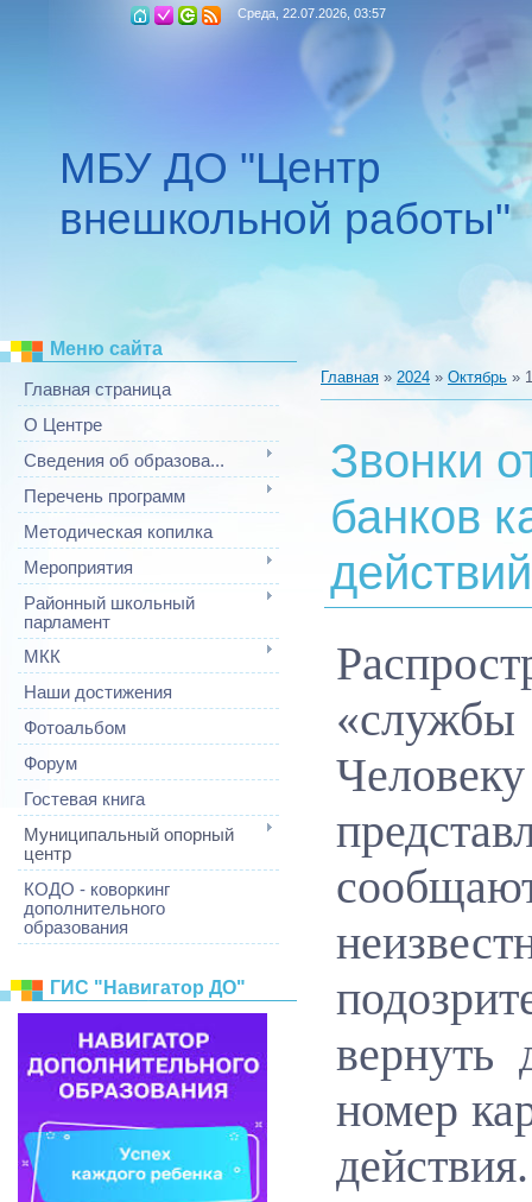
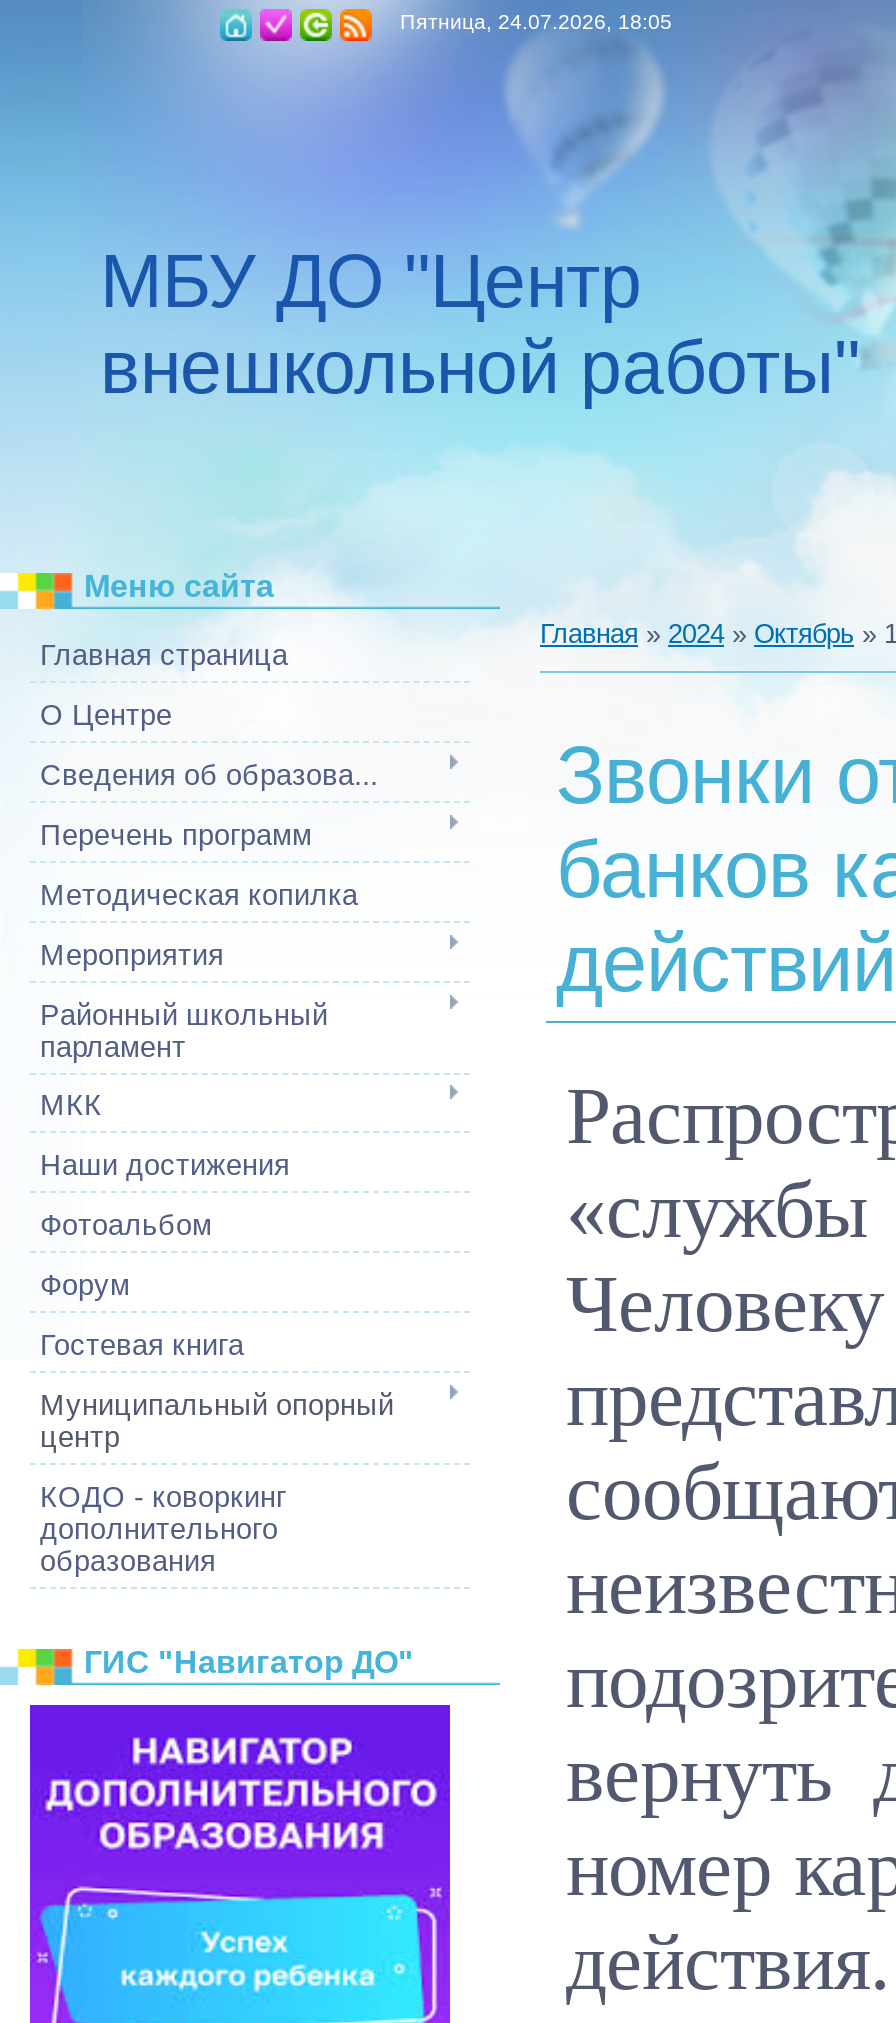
[237,6,386,20] Среда, 22.07.2026, 03:57 -> [400,9,672,33] Пятница, 24.07.2026, 18:05

